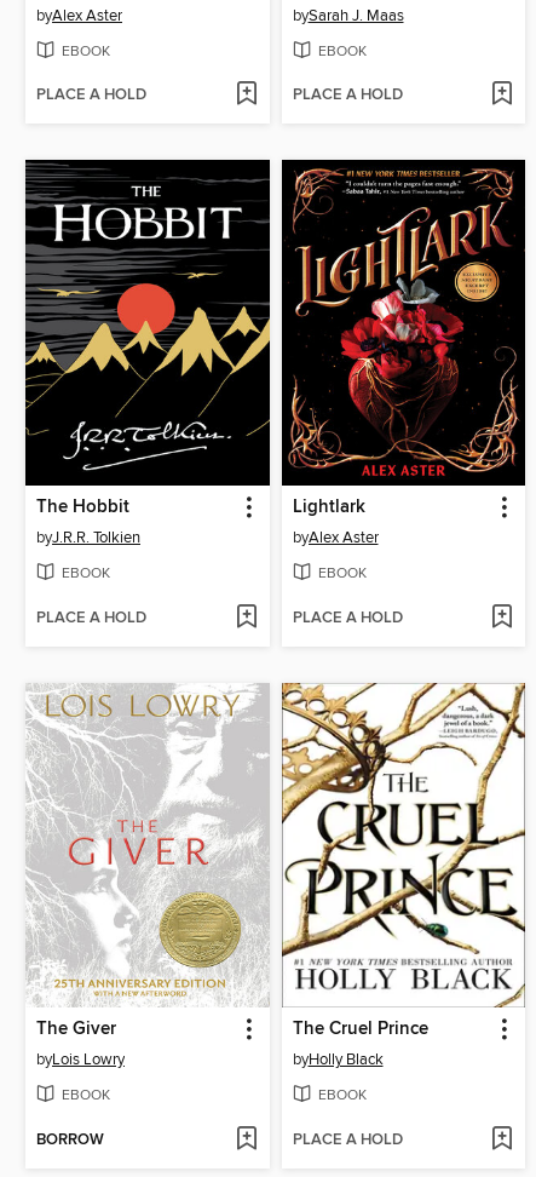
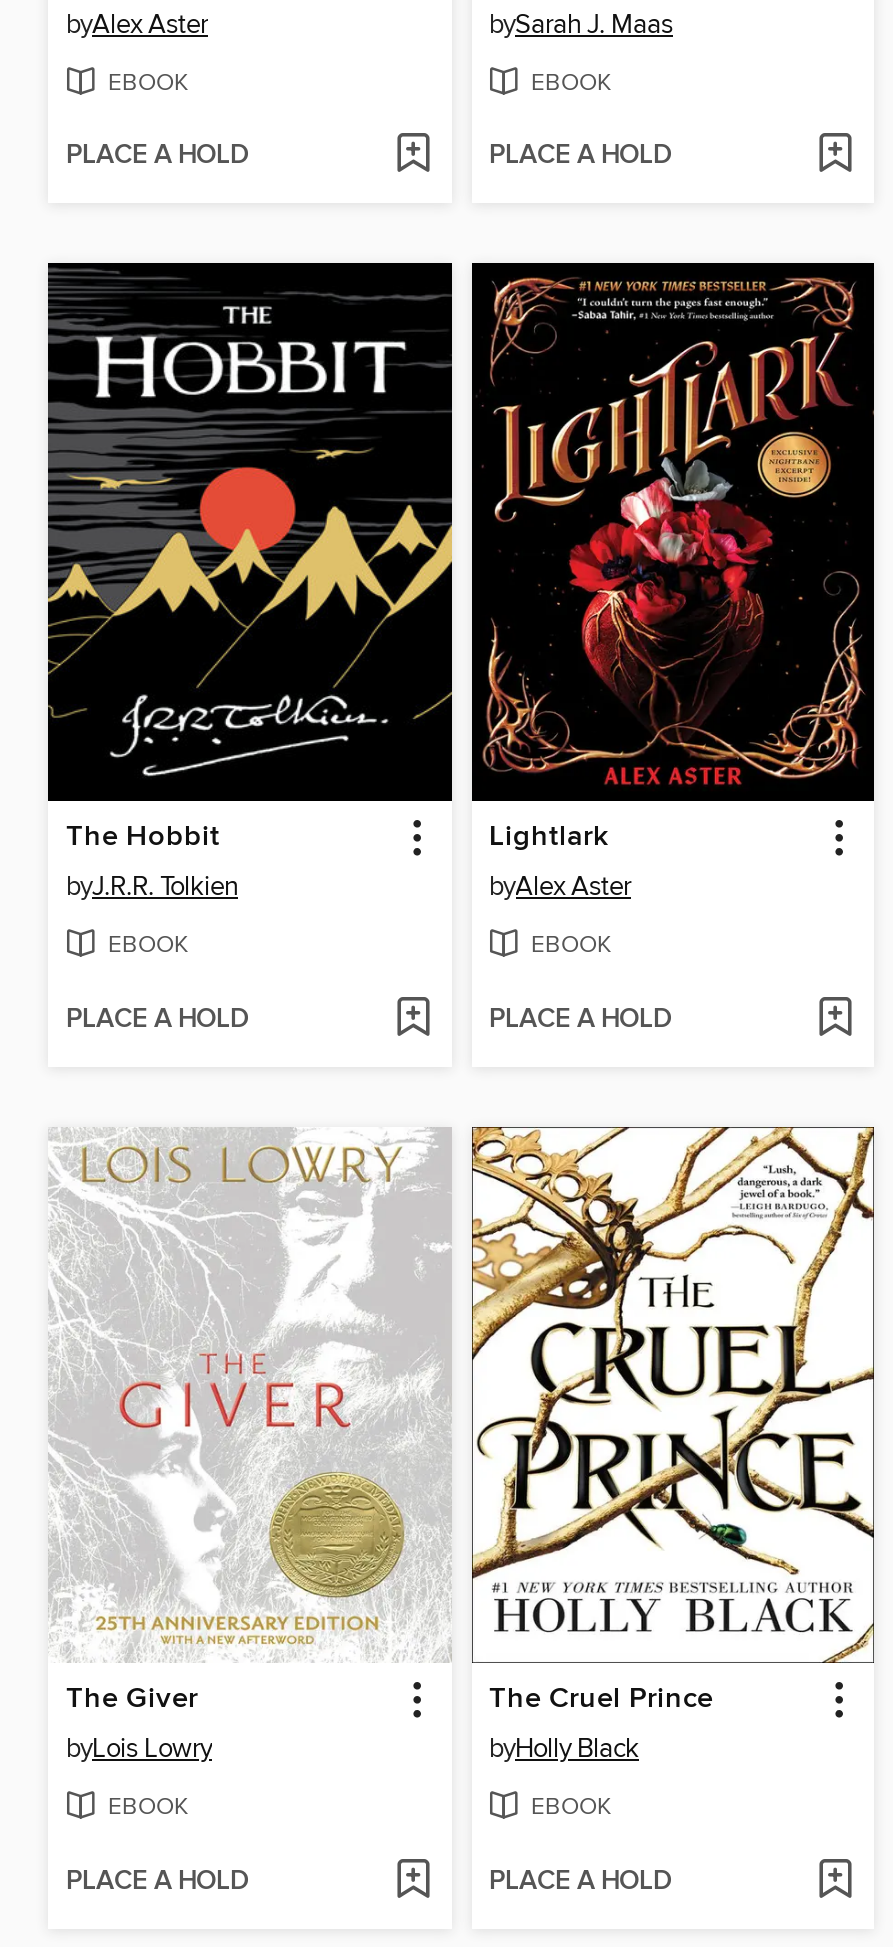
[36,1130,104,1150] BORROW -> [66,1865,248,1899] PLACE A HOLD

